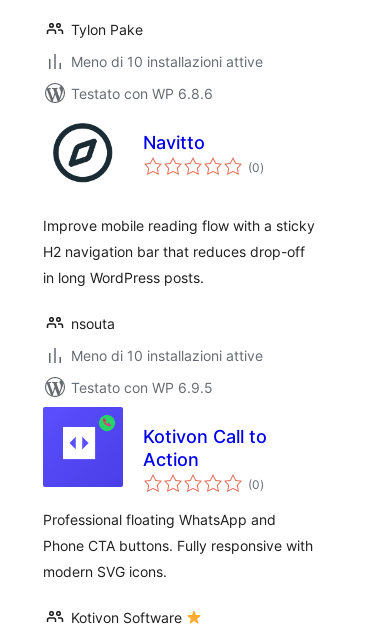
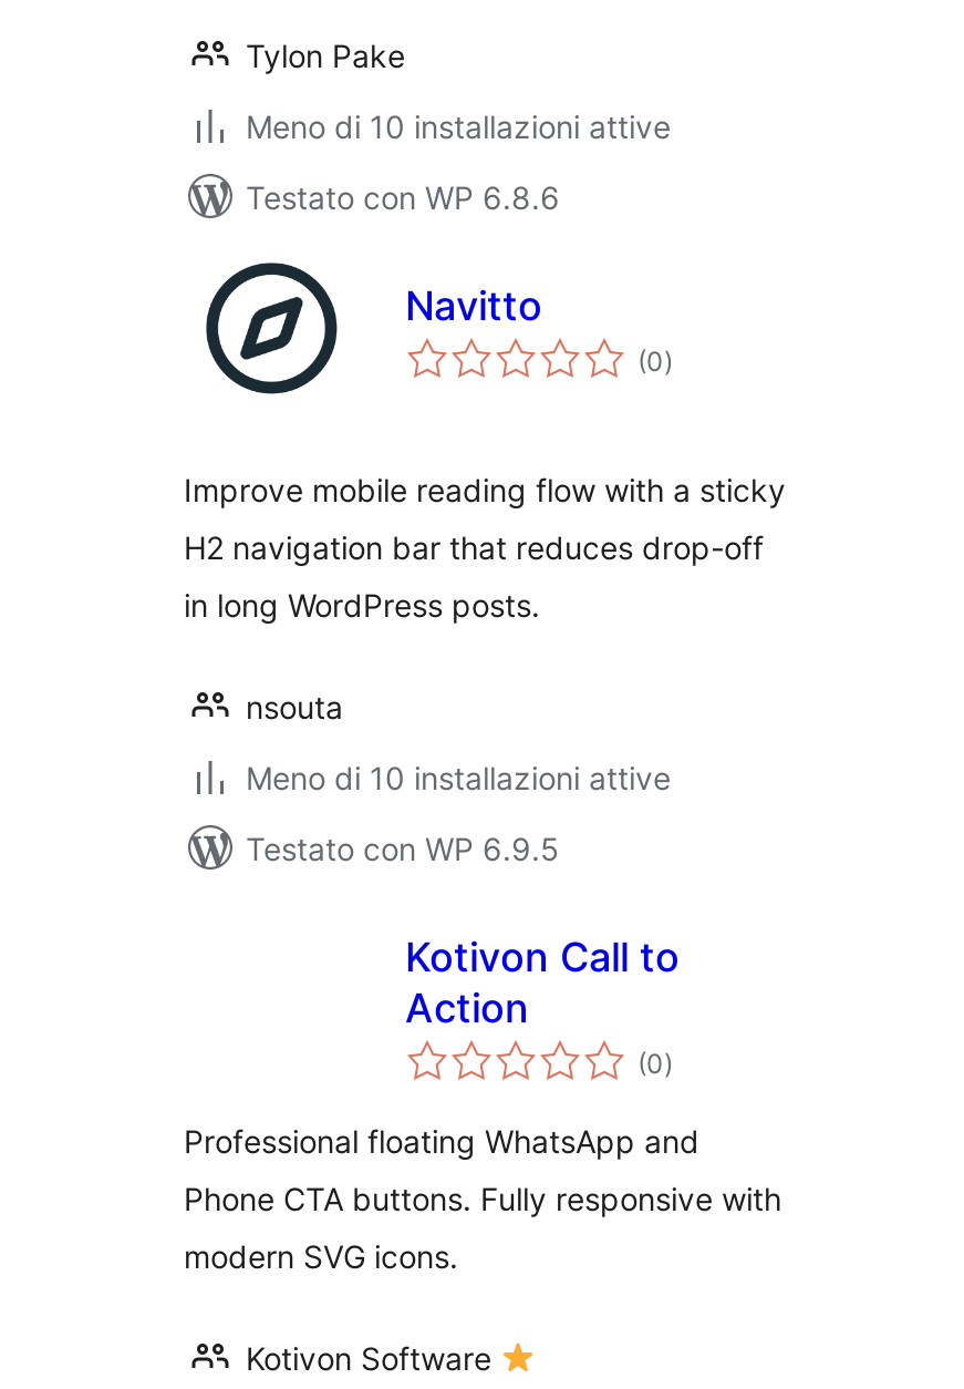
[42,406,124,488] [image] -> none

